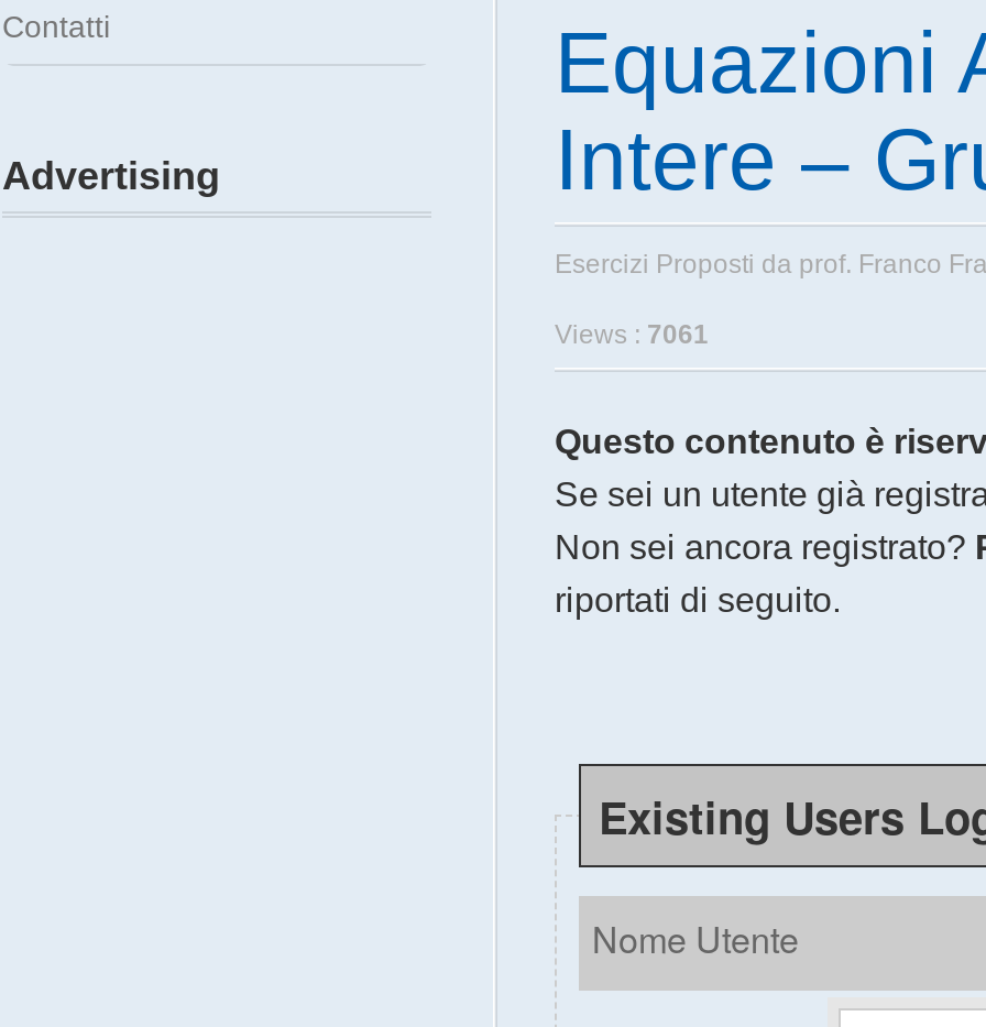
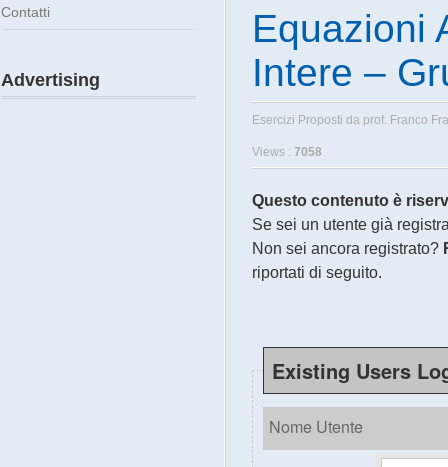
[555,319,709,350] Views : 7061 -> [252,145,322,159] Views : 7058

